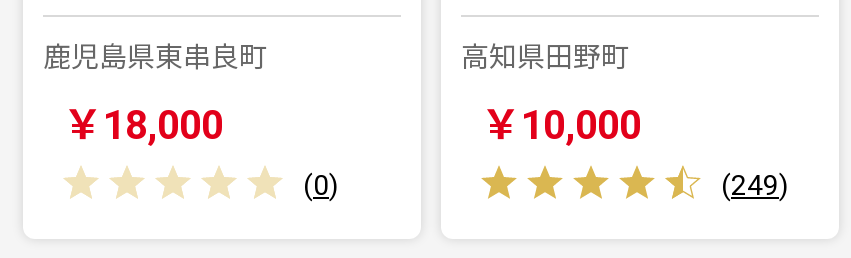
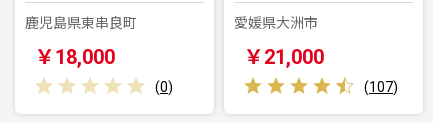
[461,41,629,73] 高知県田野町 -> [234,15,318,31] 愛媛県大洲市
[481,101,789,201] ￥10,000 | (249) -> [244,45,398,95] ￥21,000 | (107)

